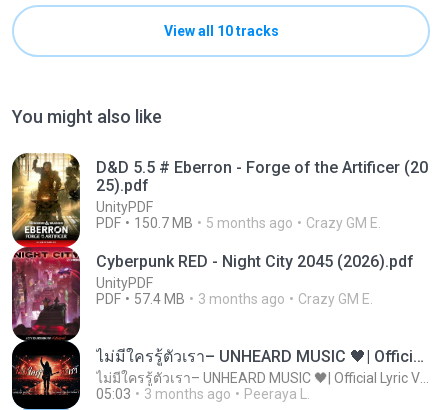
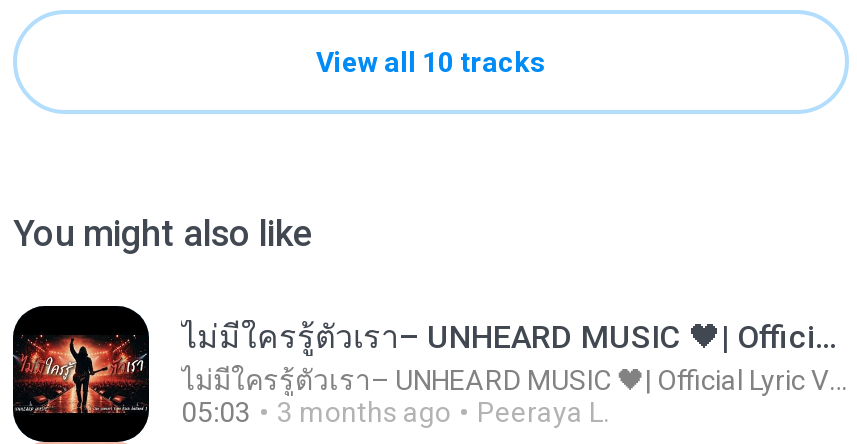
[11,152,428,341] [image] | D&D 5.5 # Eberron - Forge of the Artificer (20 | 25).pdf | UnityPDF | PDF | 150.7 MB | 5 months ago | Crazy GM E. | Cyberpunk RED - Night City 2045 (2026).pdf | UnityPDF | PDF | 57.4 MB | 3 months ago | Crazy GM E. -> none

